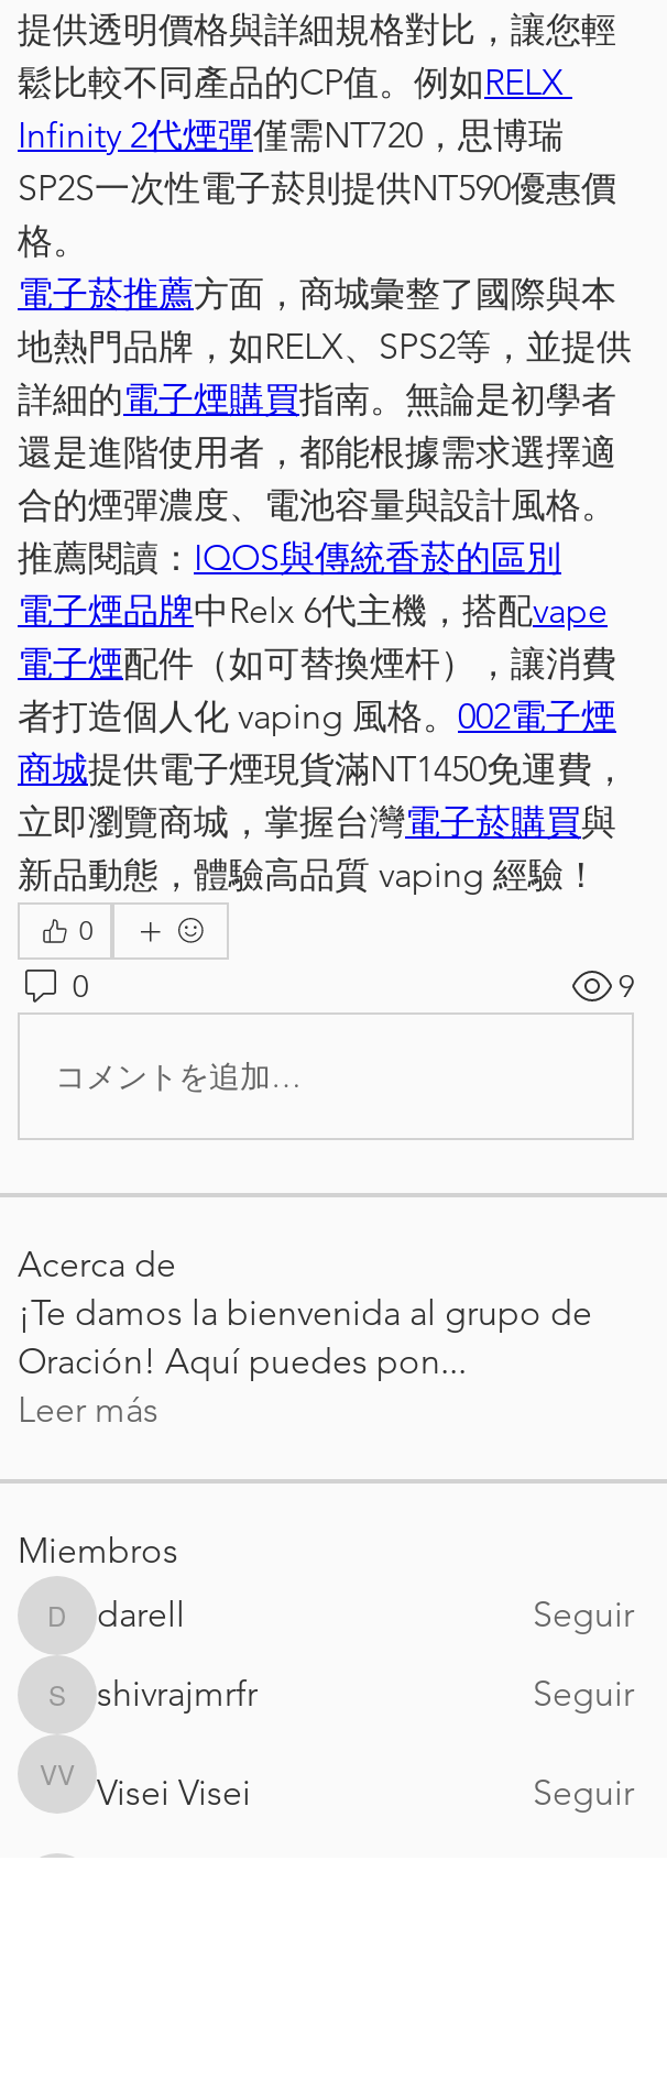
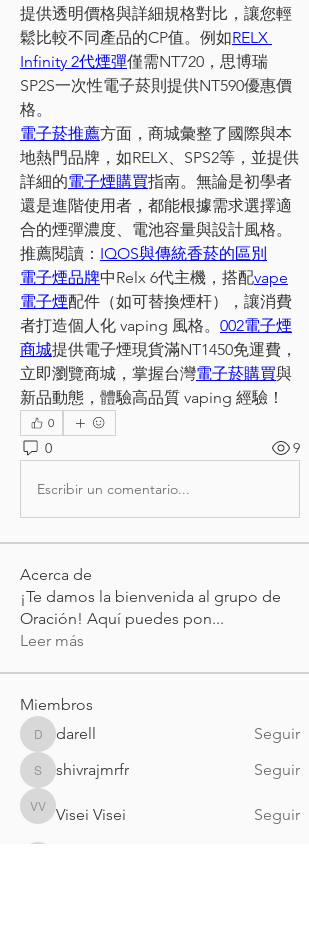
[55,1055,302,1095] コメントを追加… -> [37,479,190,497] Escribir un comentario...

